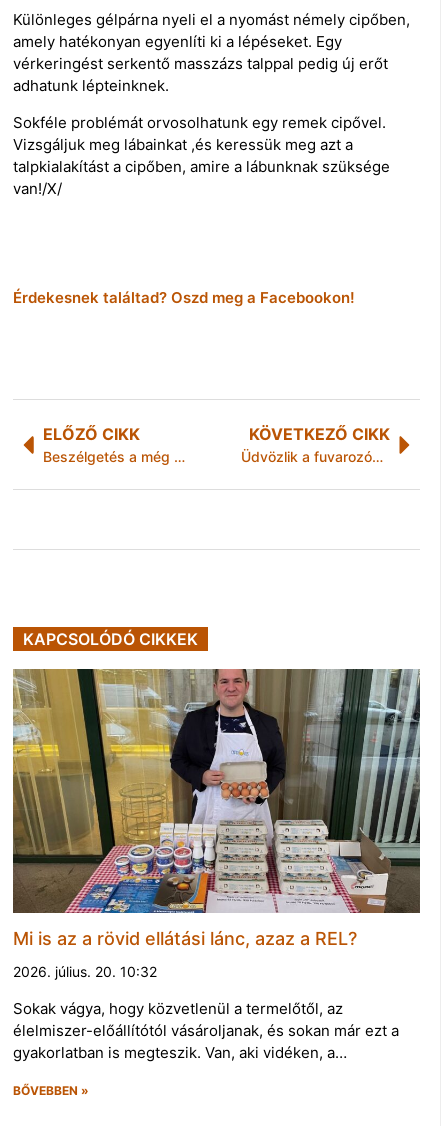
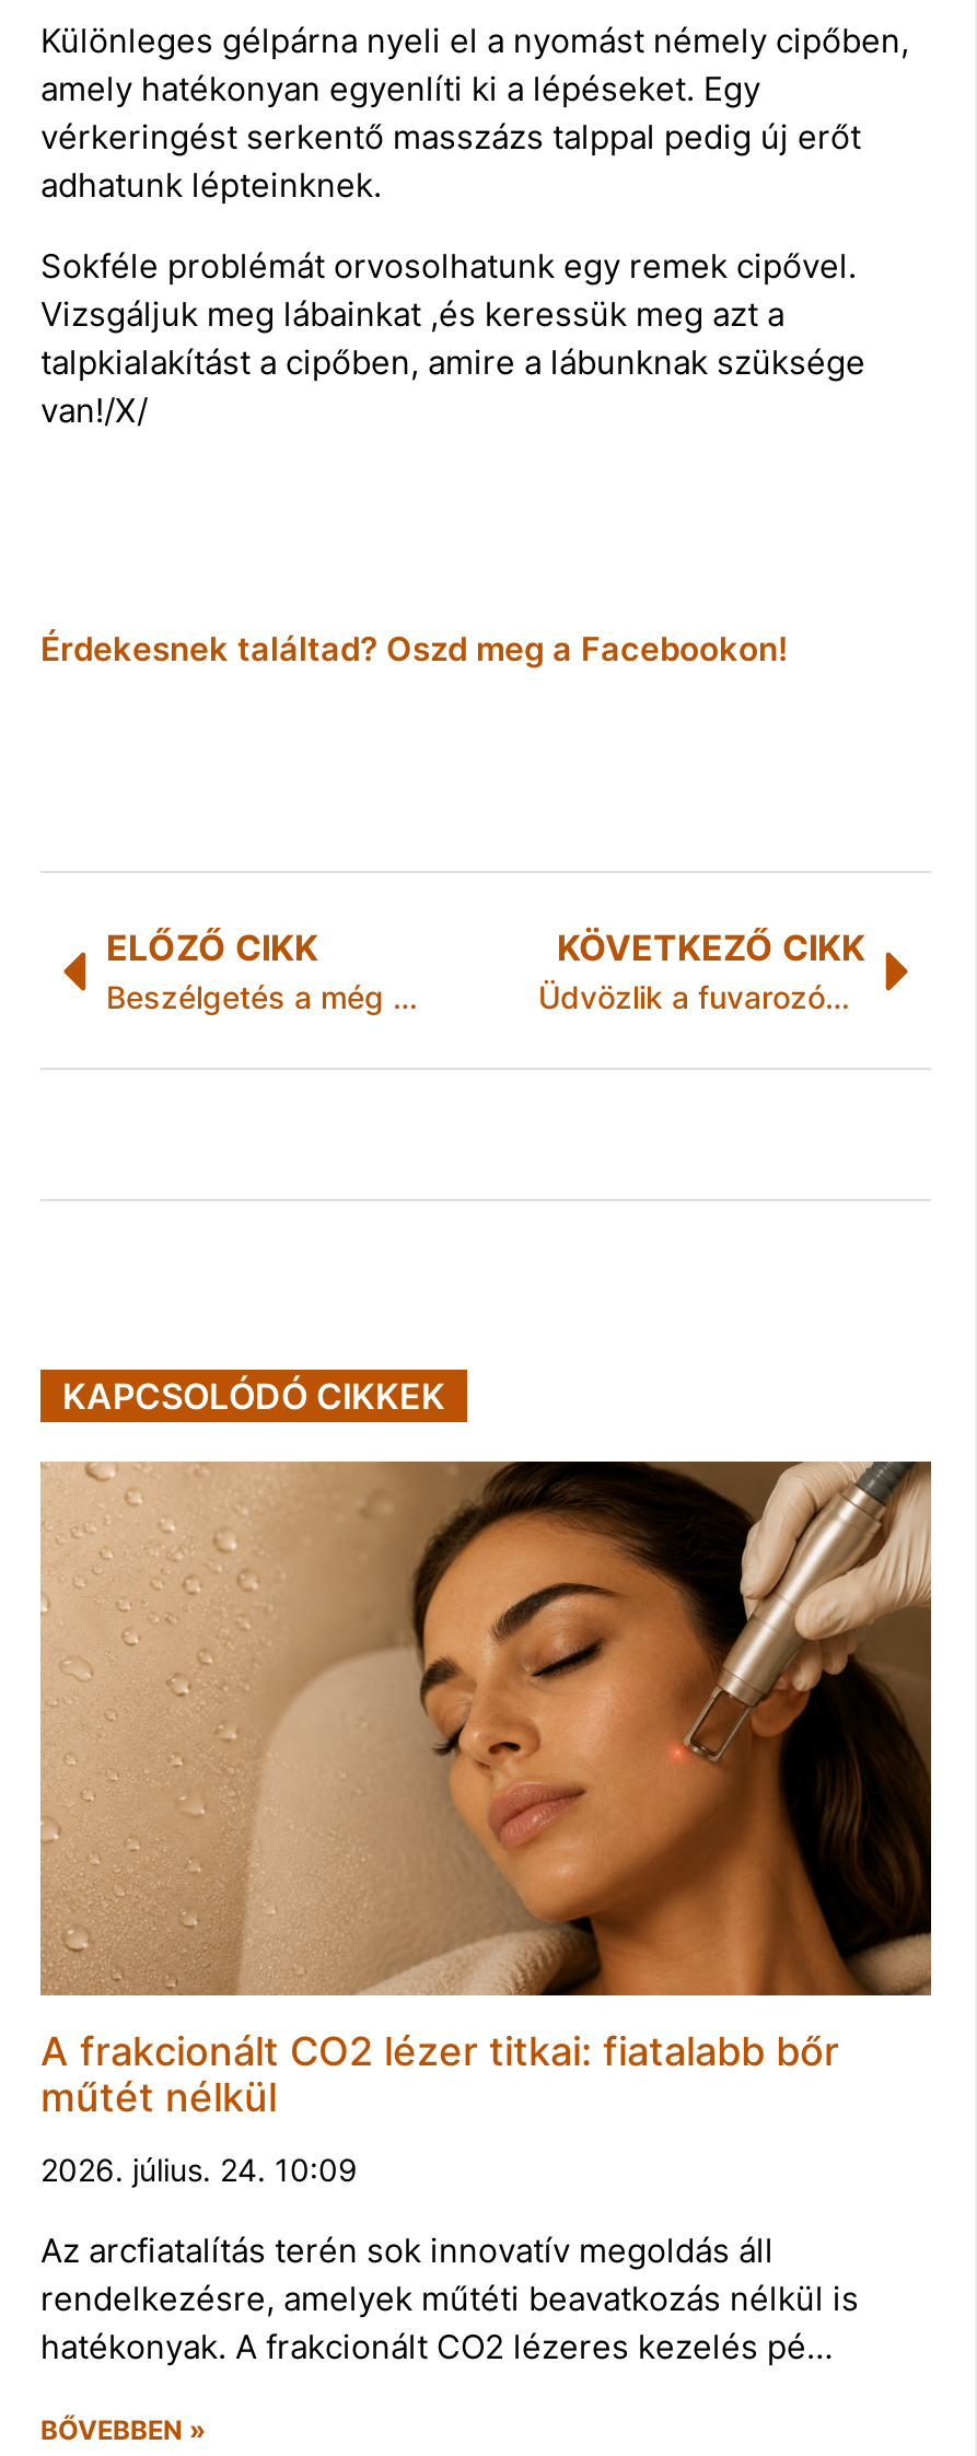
[12,668,421,949] [image] | Mi is az a rövid ellátási lánc, azaz a REL? -> [40,1459,931,2120] [image] | A frakcionált CO2 lézer titkai: fiatalabb bőr | műtét nélkül
[13,963,157,980] 2026. július. 20. 10:32 -> [40,2151,358,2188] 2026. július. 24. 10:09
[13,999,399,1062] Sokak vágya, hogy közvetlenül a termelőtől, az | élelmiszer-előállítótól vásároljanak, és sokan már ezt a | gyakorlatban is megteszik. Van, aki vidéken, a… -> [40,2229,859,2367] Az arcfiatalítás terén sok innovatív megoldás áll | rendelkezésre, amelyek műtéti beavatkozás nélkül is | hatékonyak. A frakcionált CO2 lézeres kezelés pé…

